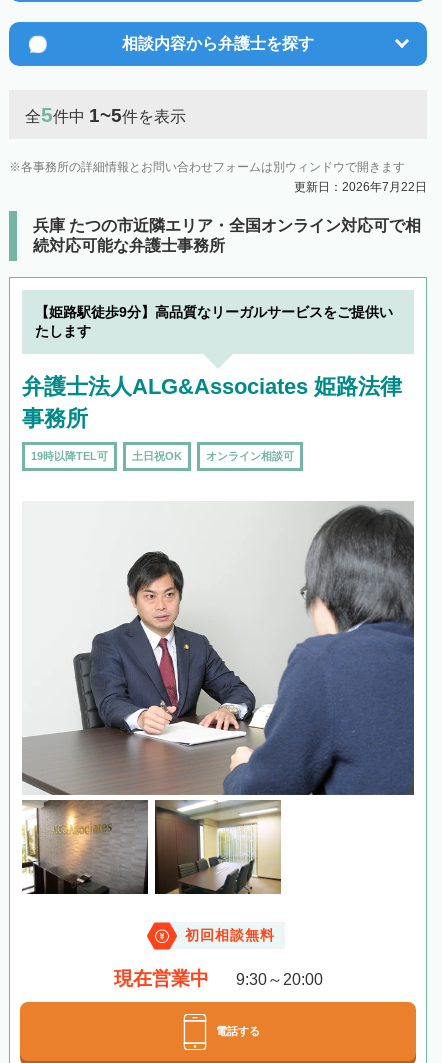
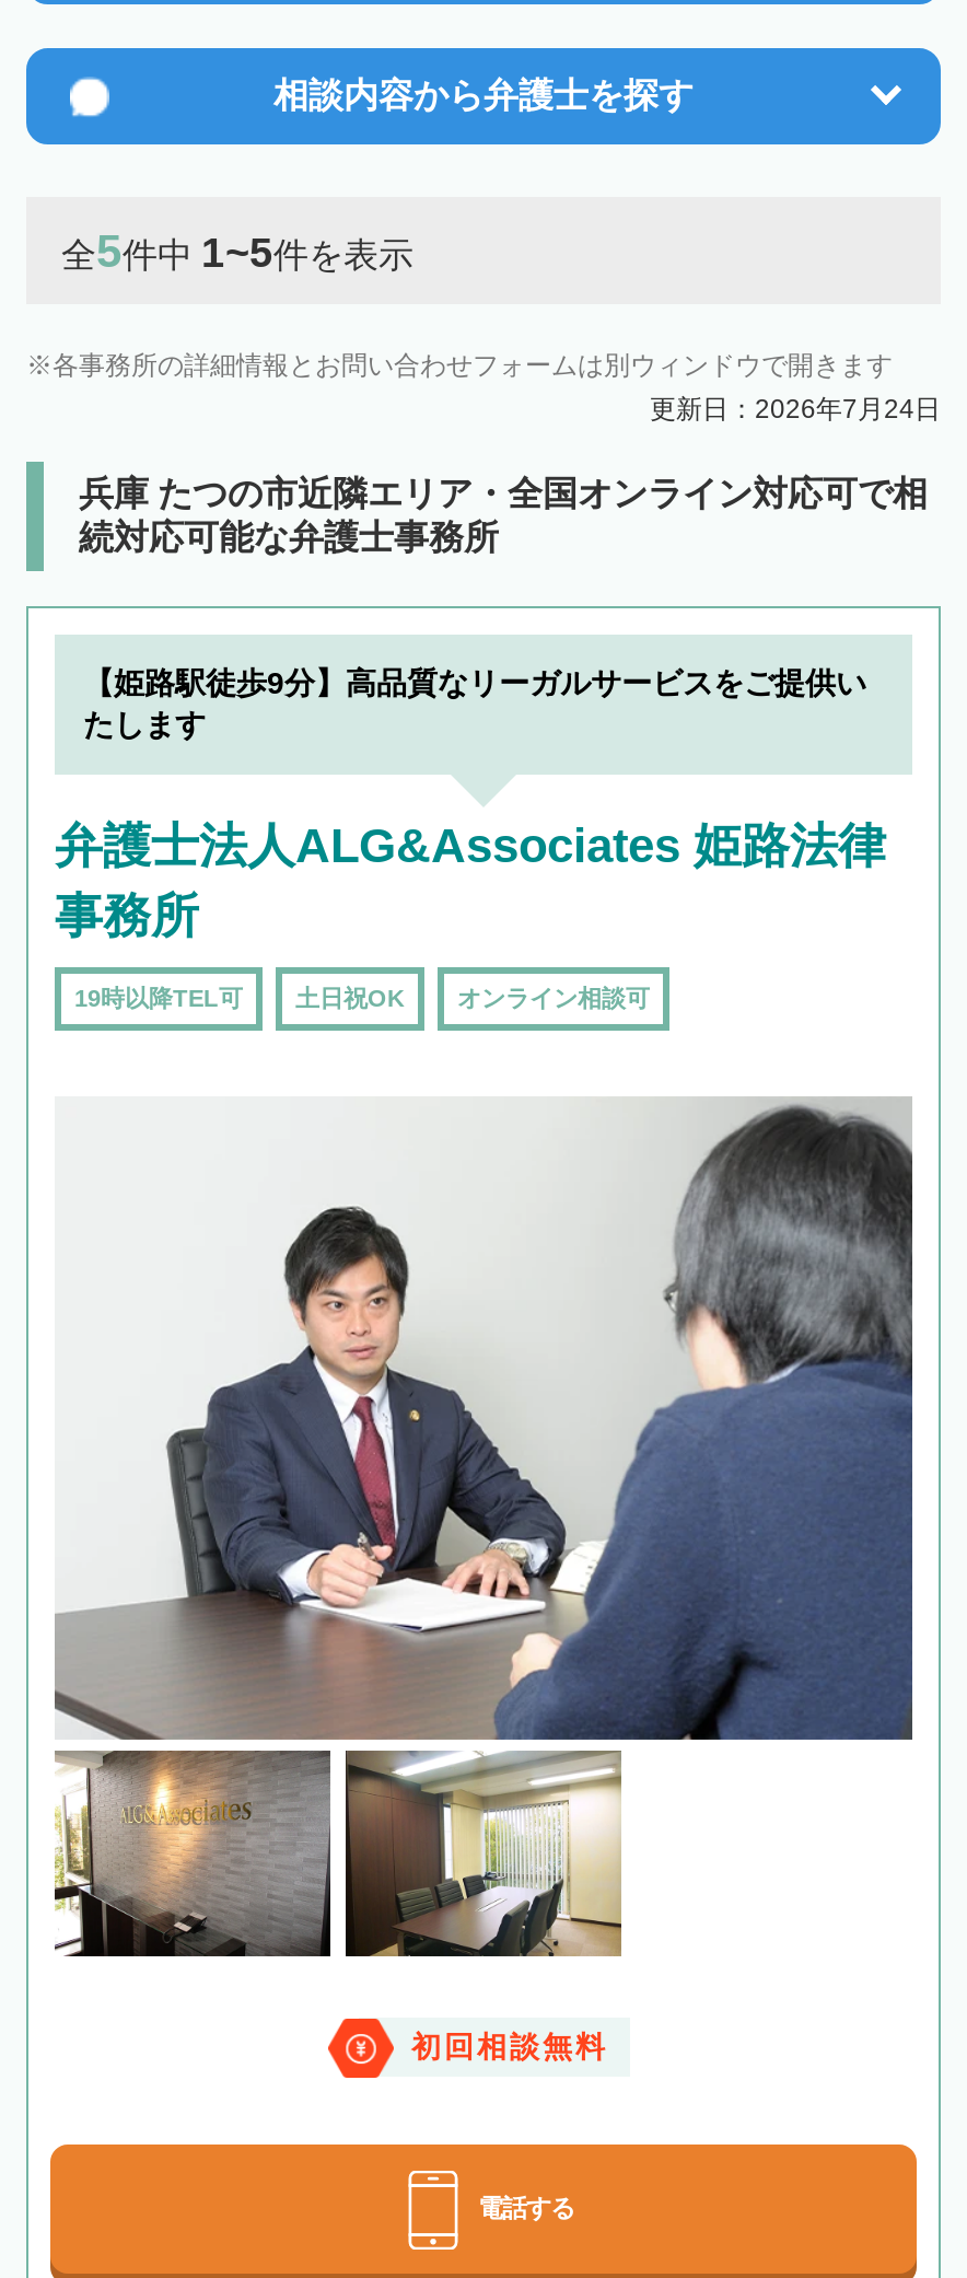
[294,180,427,194] 更新日：2026年7月22日 -> [650,394,941,425] 更新日：2026年7月24日
[113,968,322,989] 現在営業中 | 9:30～20:00 -> none

